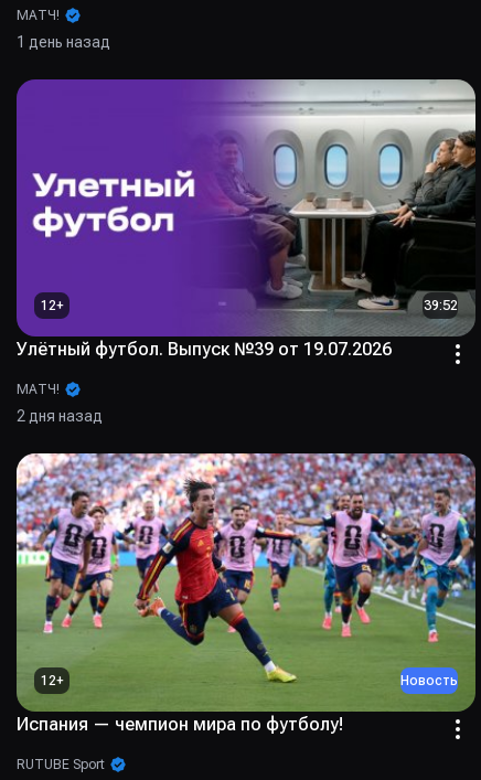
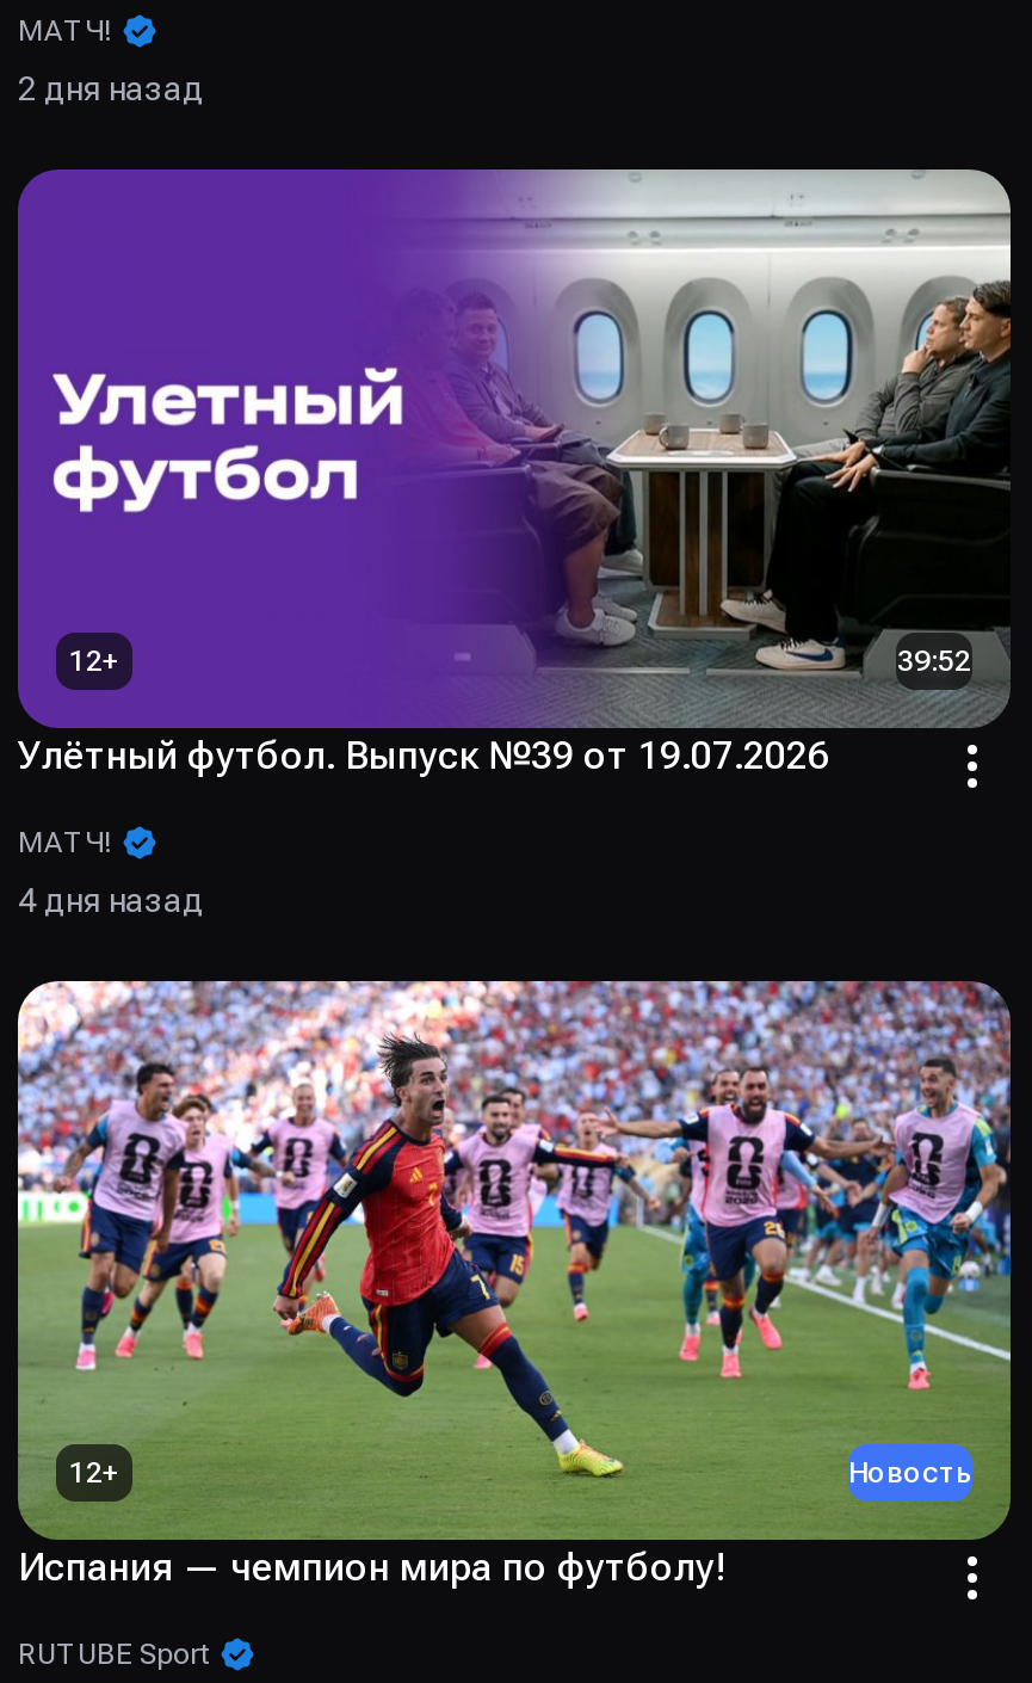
[17,33,110,51] 1 день назад -> [18,70,204,109] 2 дня назад
[17,407,103,425] 2 дня назад -> [18,881,204,919] 4 дня назад

